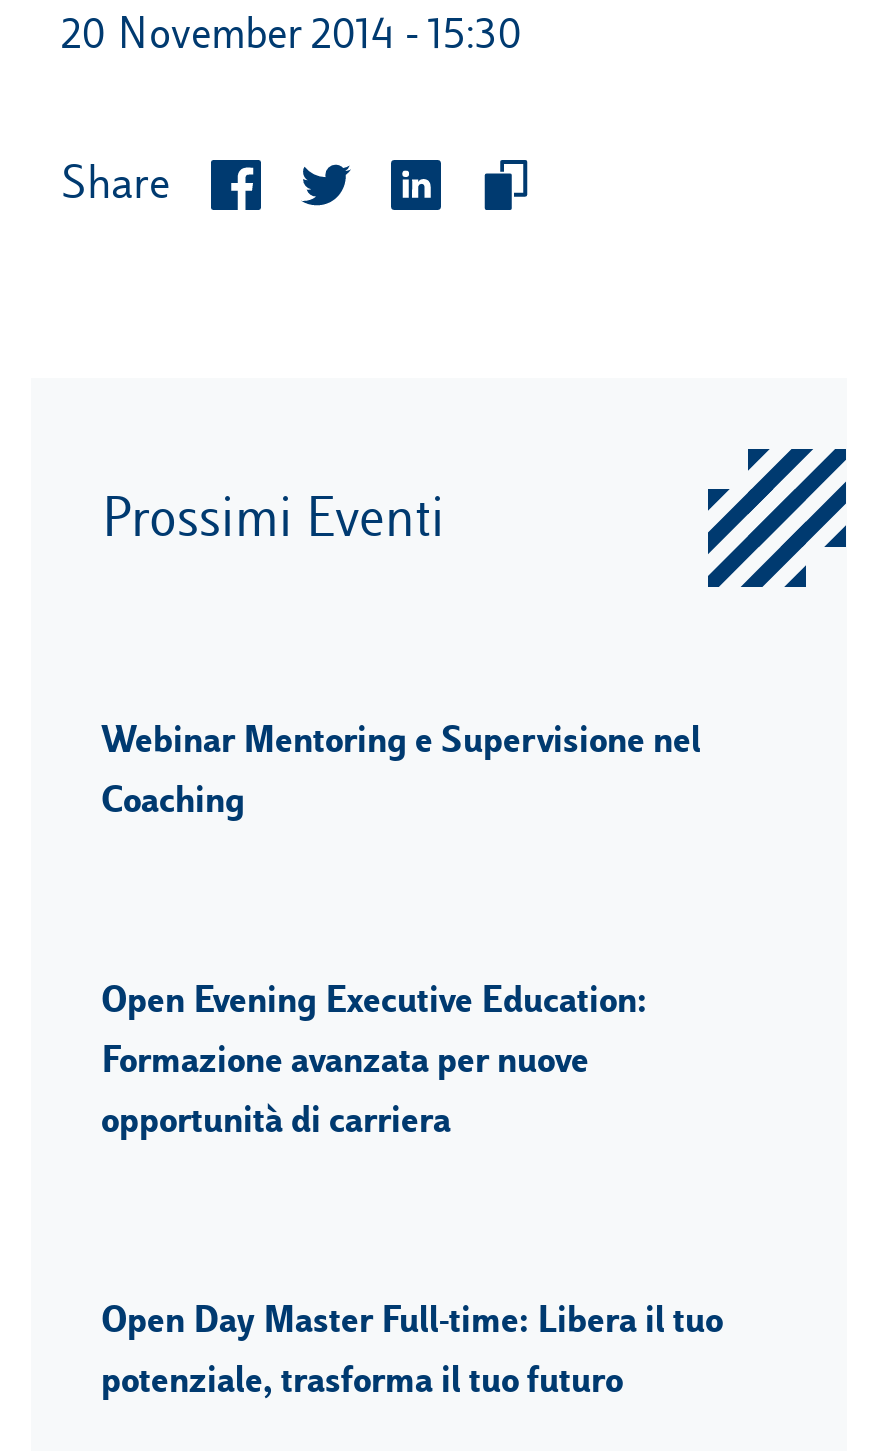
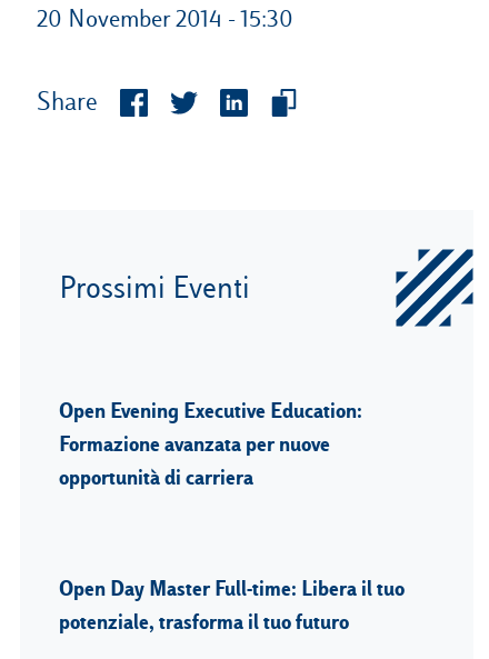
[101,713,701,821] Webinar Mentoring e Supervisione nel | Coaching -> none

